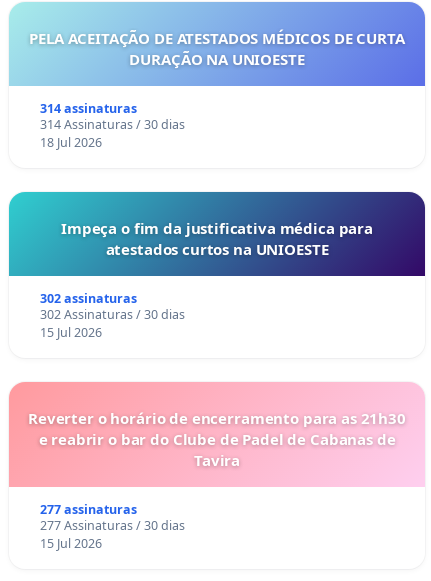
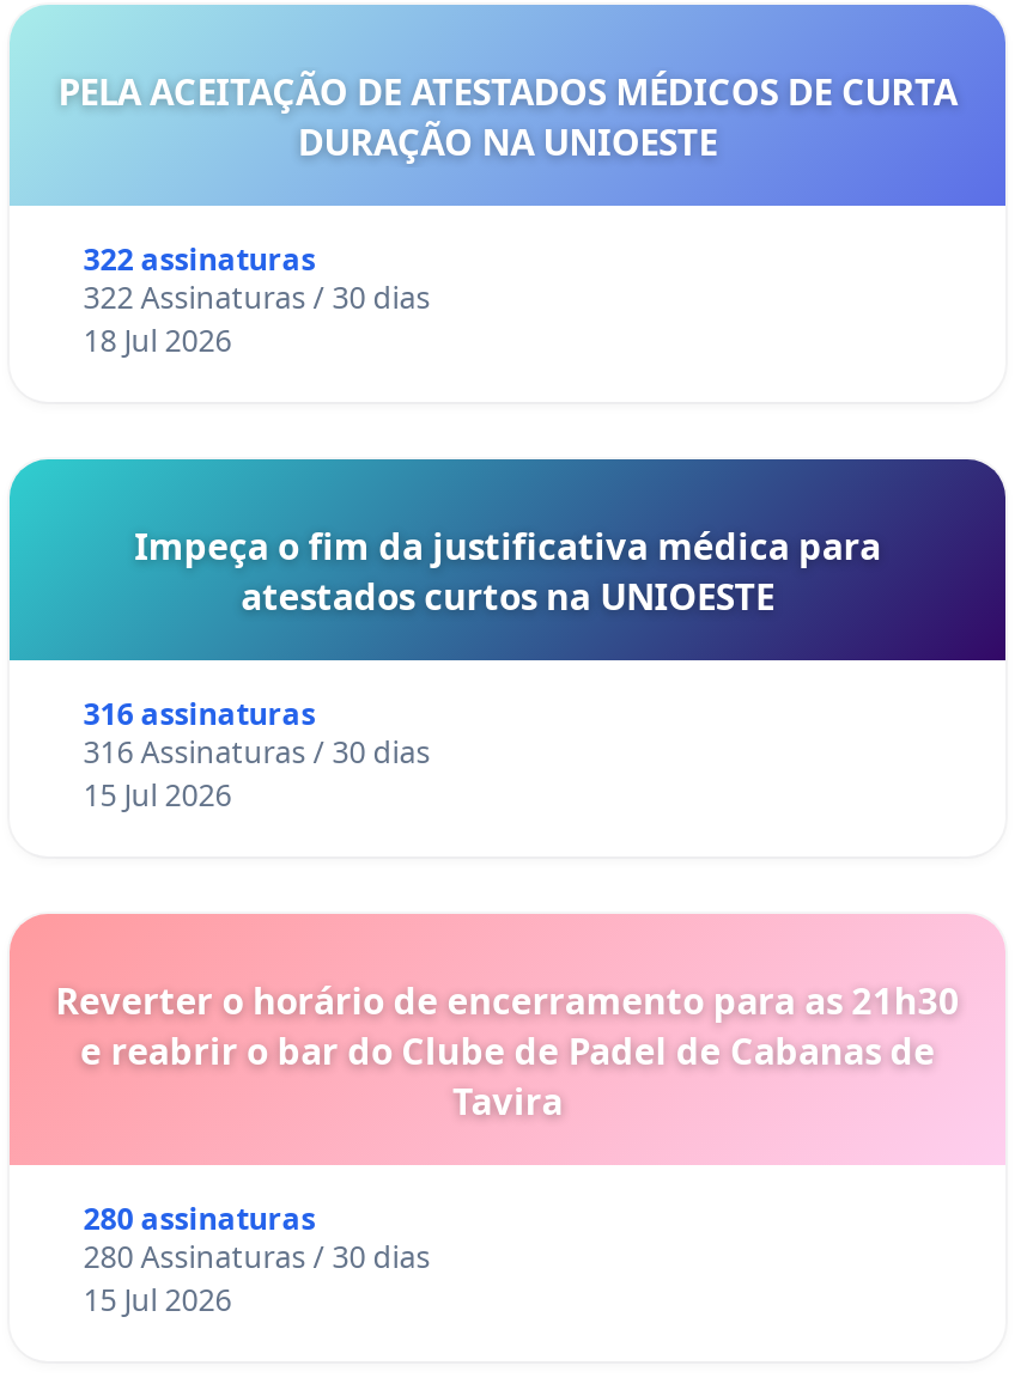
[40,100,137,117] 314 assinaturas -> [83,240,316,281] 322 assinaturas
[40,116,185,133] 314 Assinaturas / 30 dias -> [83,278,430,319] 322 Assinaturas / 30 dias
[40,290,137,307] 302 assinaturas -> [83,695,316,735] 316 assinaturas
[40,306,185,323] 302 Assinaturas / 30 dias -> [83,733,430,774] 316 Assinaturas / 30 dias
[40,501,137,518] 277 assinaturas -> [83,1200,316,1240] 280 assinaturas
[40,517,185,534] 277 Assinaturas / 30 dias -> [83,1238,430,1278] 280 Assinaturas / 30 dias

